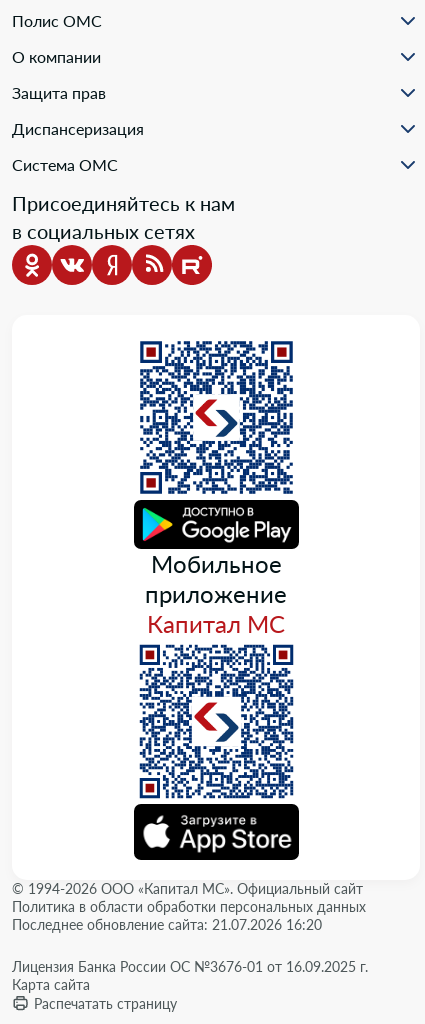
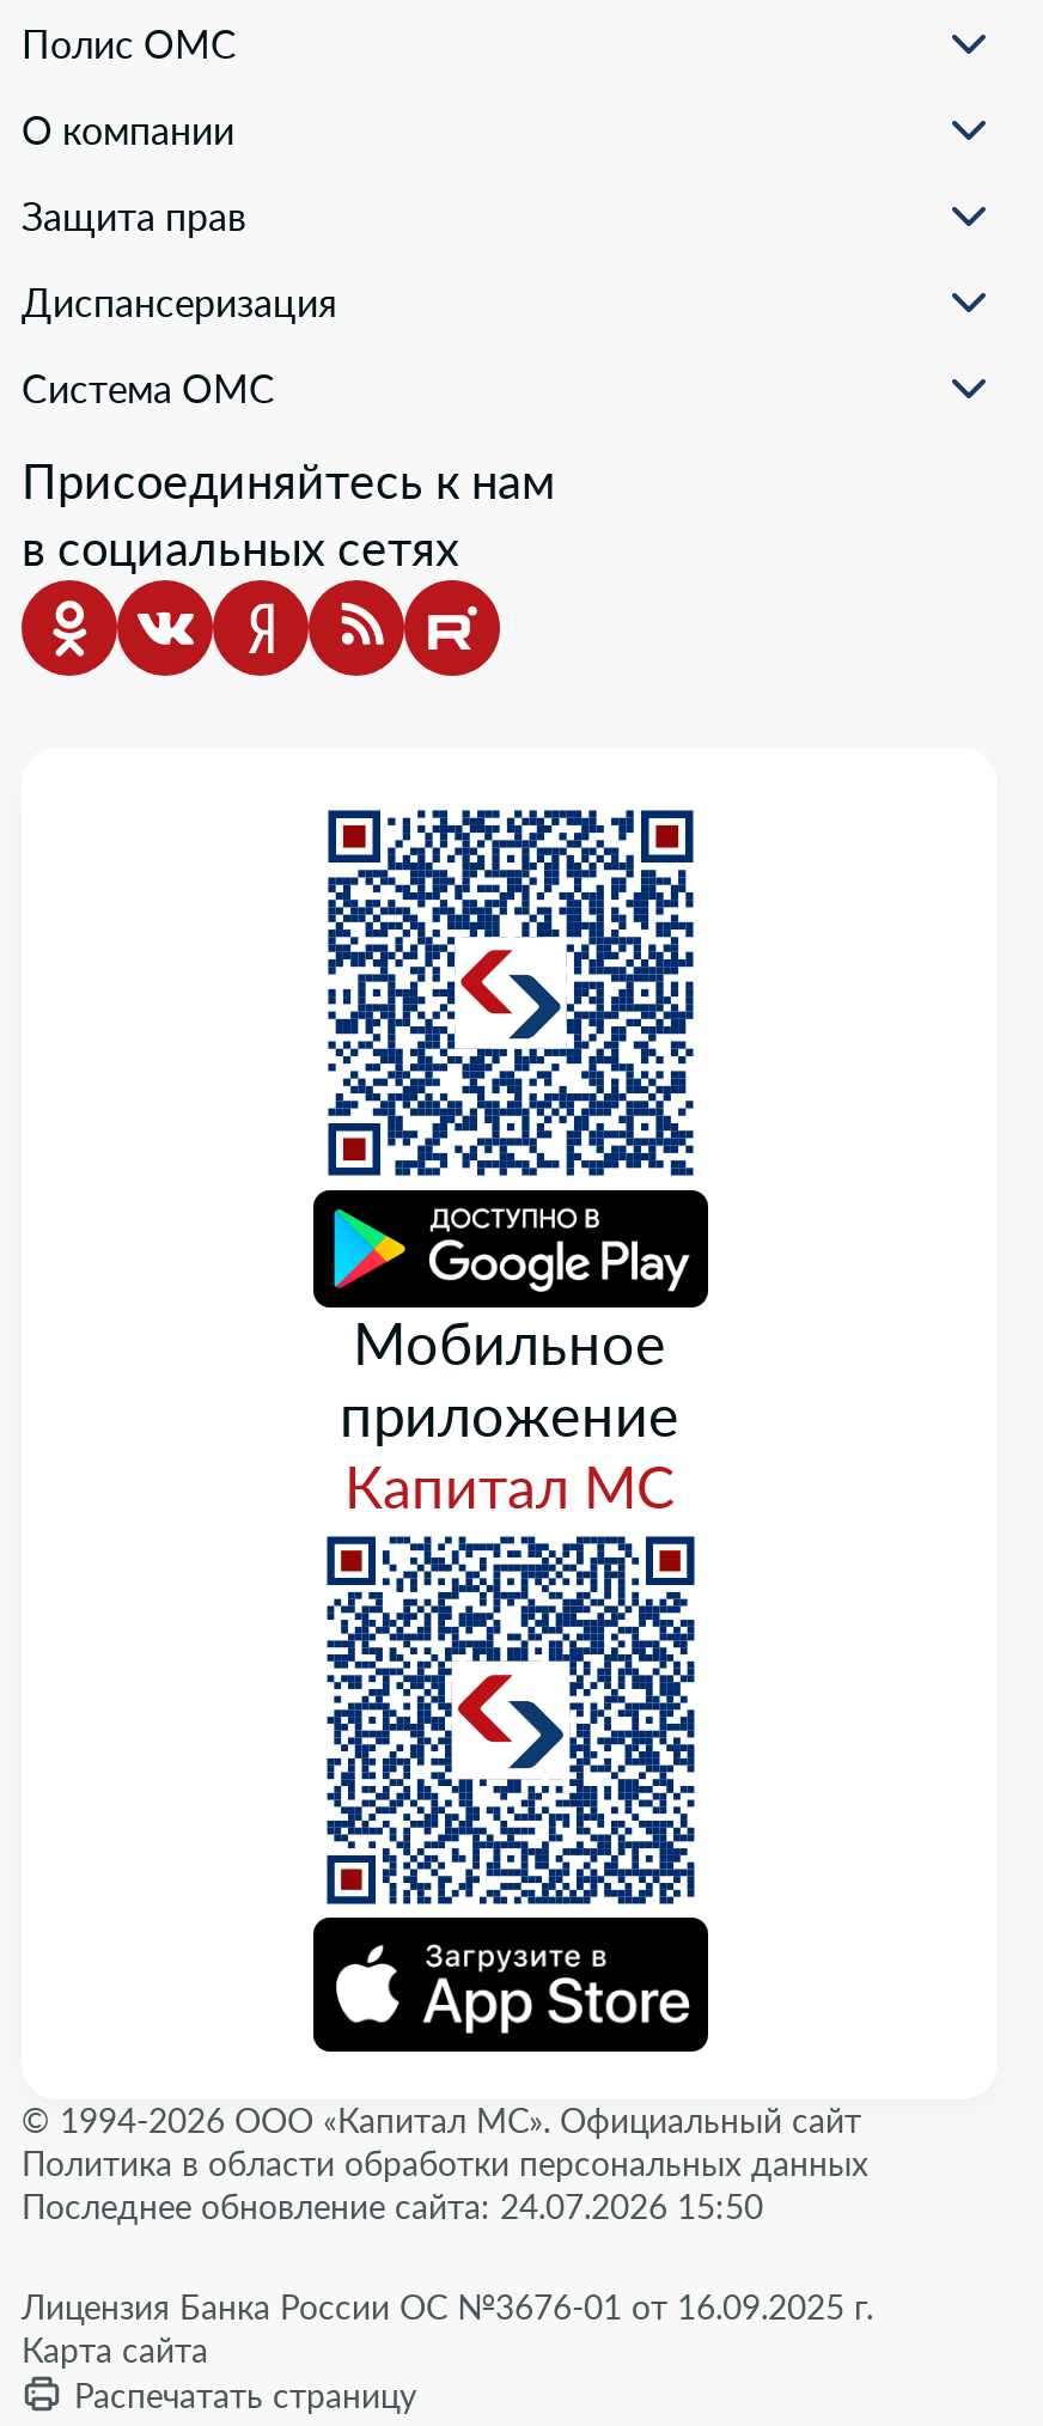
[12,916,322,933] Последнее обновление сайта: 21.07.2026 16:20 -> [22,2185,763,2226] Последнее обновление сайта: 24.07.2026 15:50

